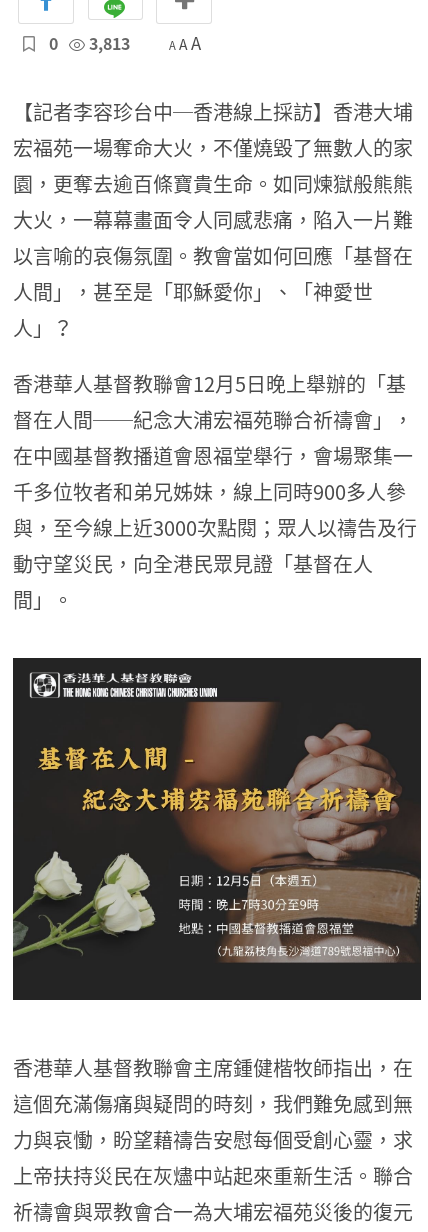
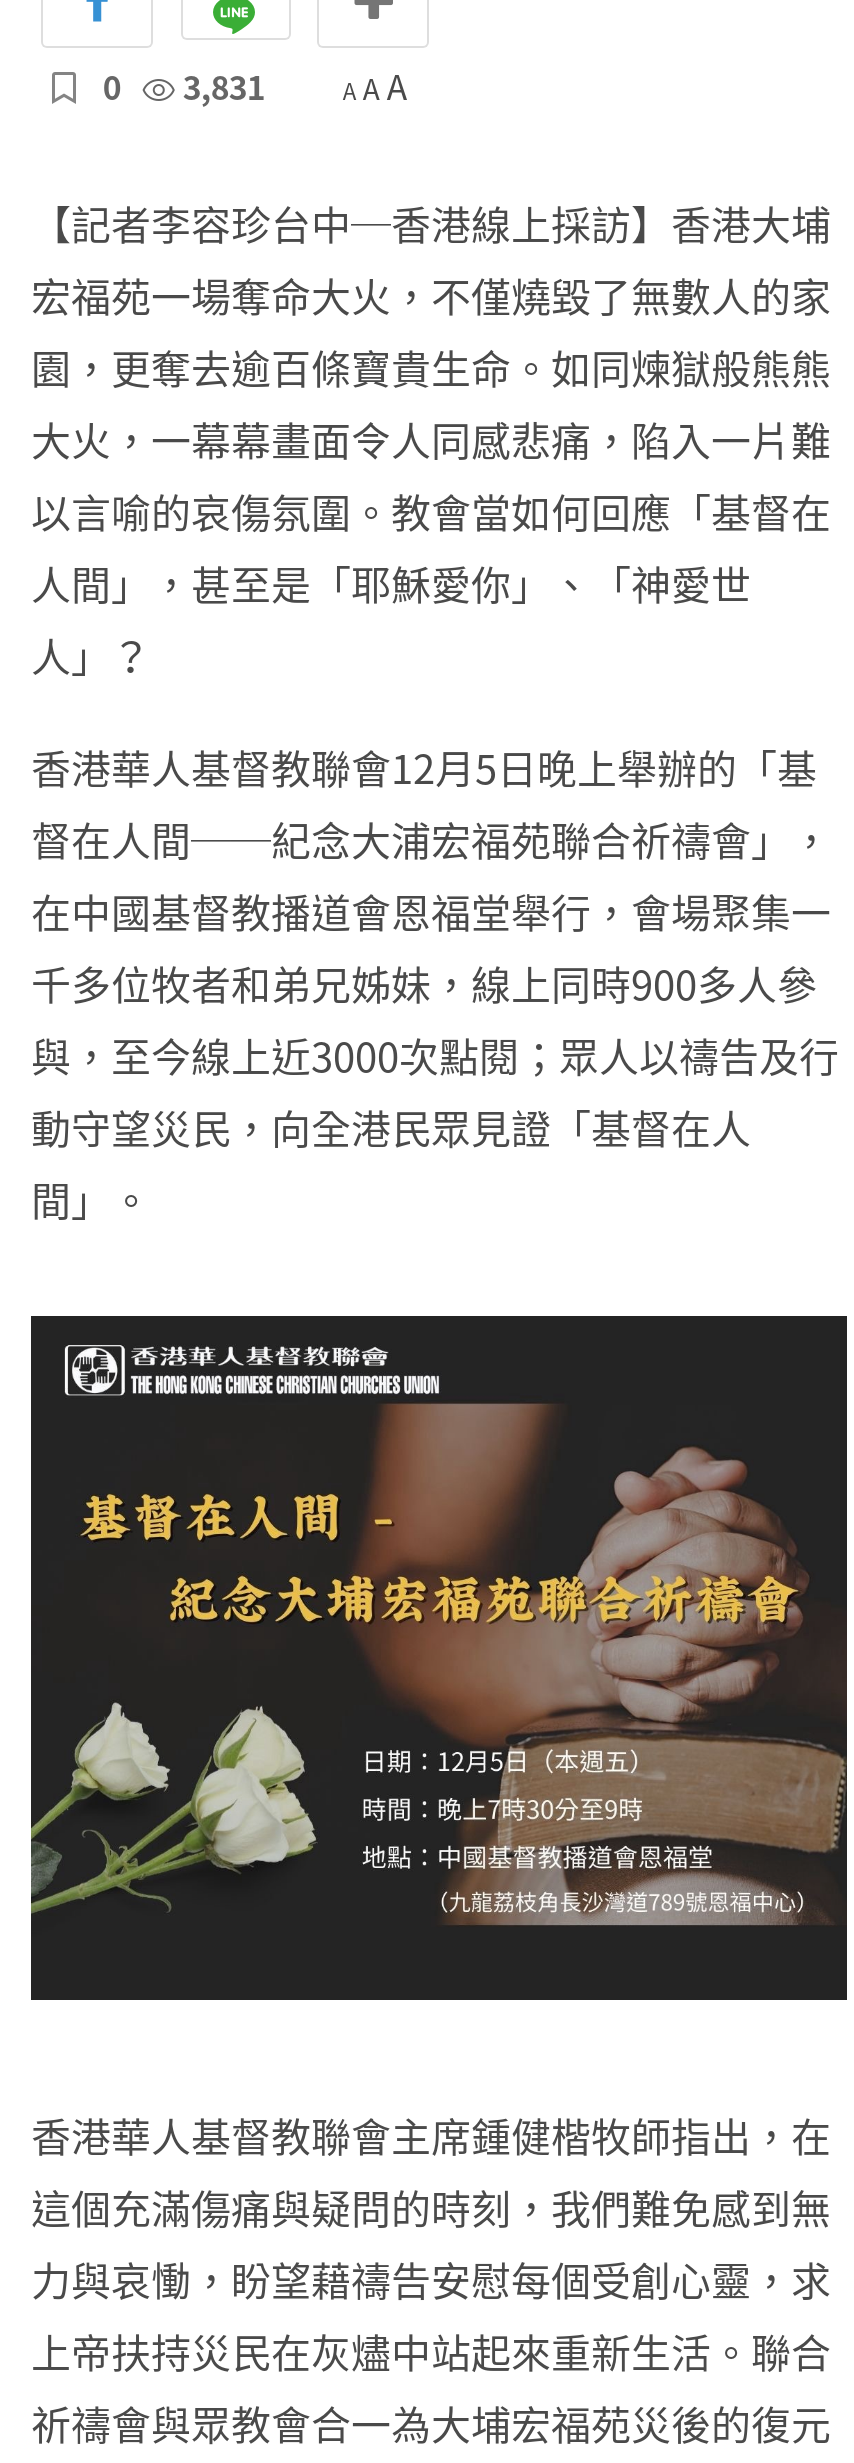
[45,31,201,55] 0 3,813 A A A -> [95,61,407,109] 0 3,831 A A A

